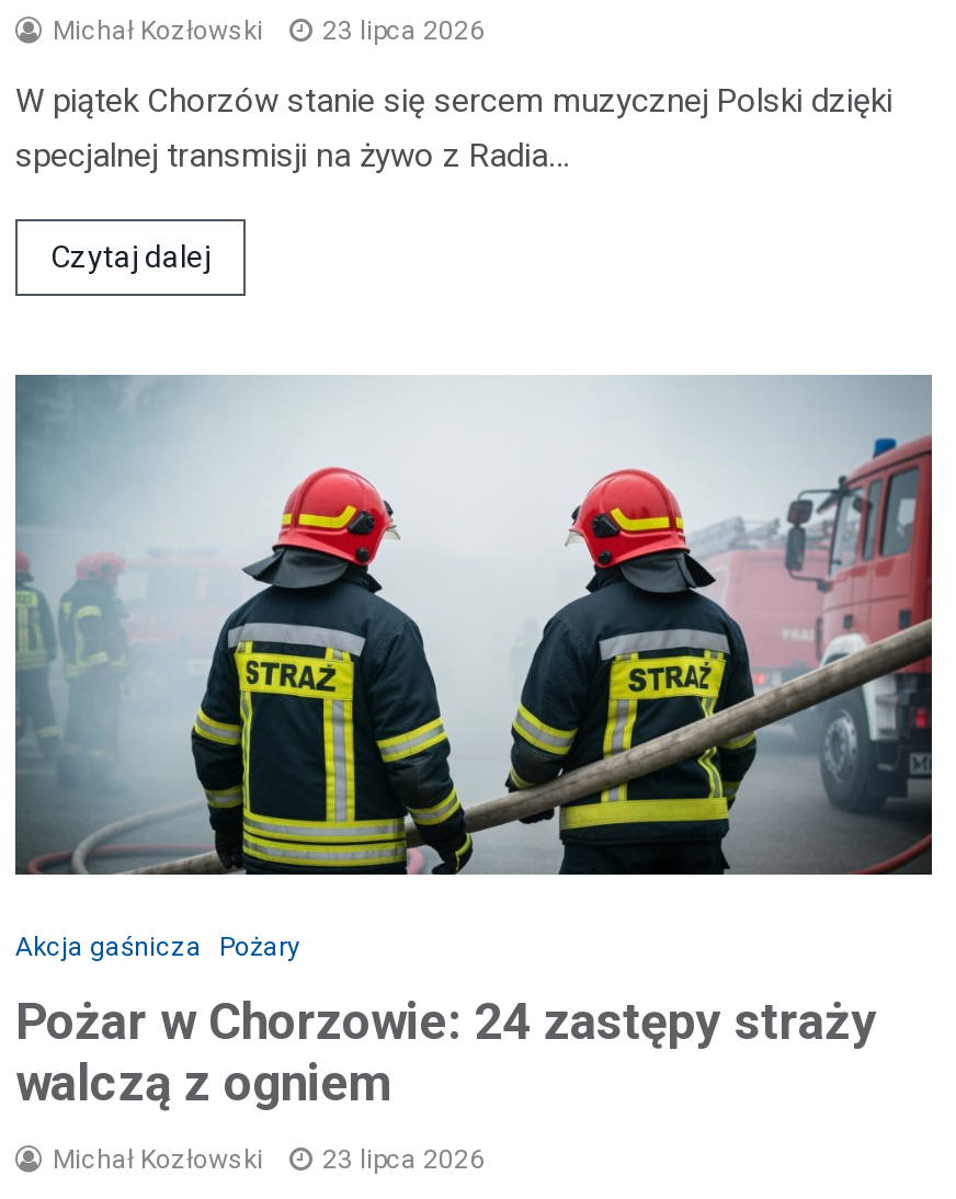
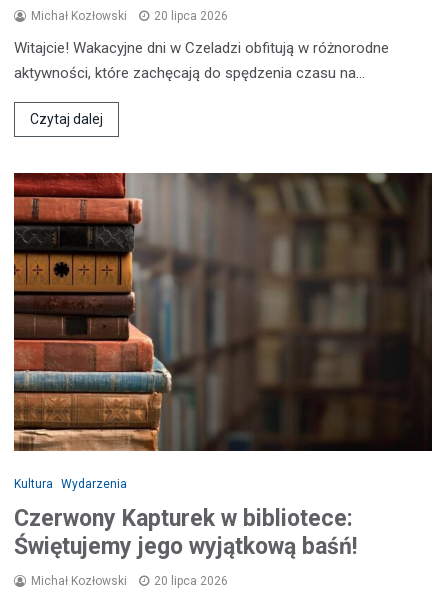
[53,15,485,46] Michał Kozłowski 23 lipca 2026 -> [31,8,228,22] Michał Kozłowski 20 lipca 2026
[15,81,892,175] W piątek Chorzów stanie się sercem muzycznej Polski dzięki | specjalnej transmisji na żywo z Radia… -> [14,38,389,81] Witajcie! Wakacyjne dni w Czeladzi obfitują w różnorodne | aktywności, które zachęcają do spędzenia czasu na…
[13,374,934,962] [image] | Akcja gaśnicza Pożary -> [13,172,433,491] [image] | Kultura Wydarzenia
[15,993,877,1113] Pożar w Chorzowie: 24 zastępy straży | walczą z ogniem -> [14,505,357,560] Czerwony Kapturek w bibliotece: | Świętujemy jego wyjątkową baśń!
[53,1144,485,1174] Michał Kozłowski 23 lipca 2026 -> [31,574,228,588] Michał Kozłowski 20 lipca 2026

